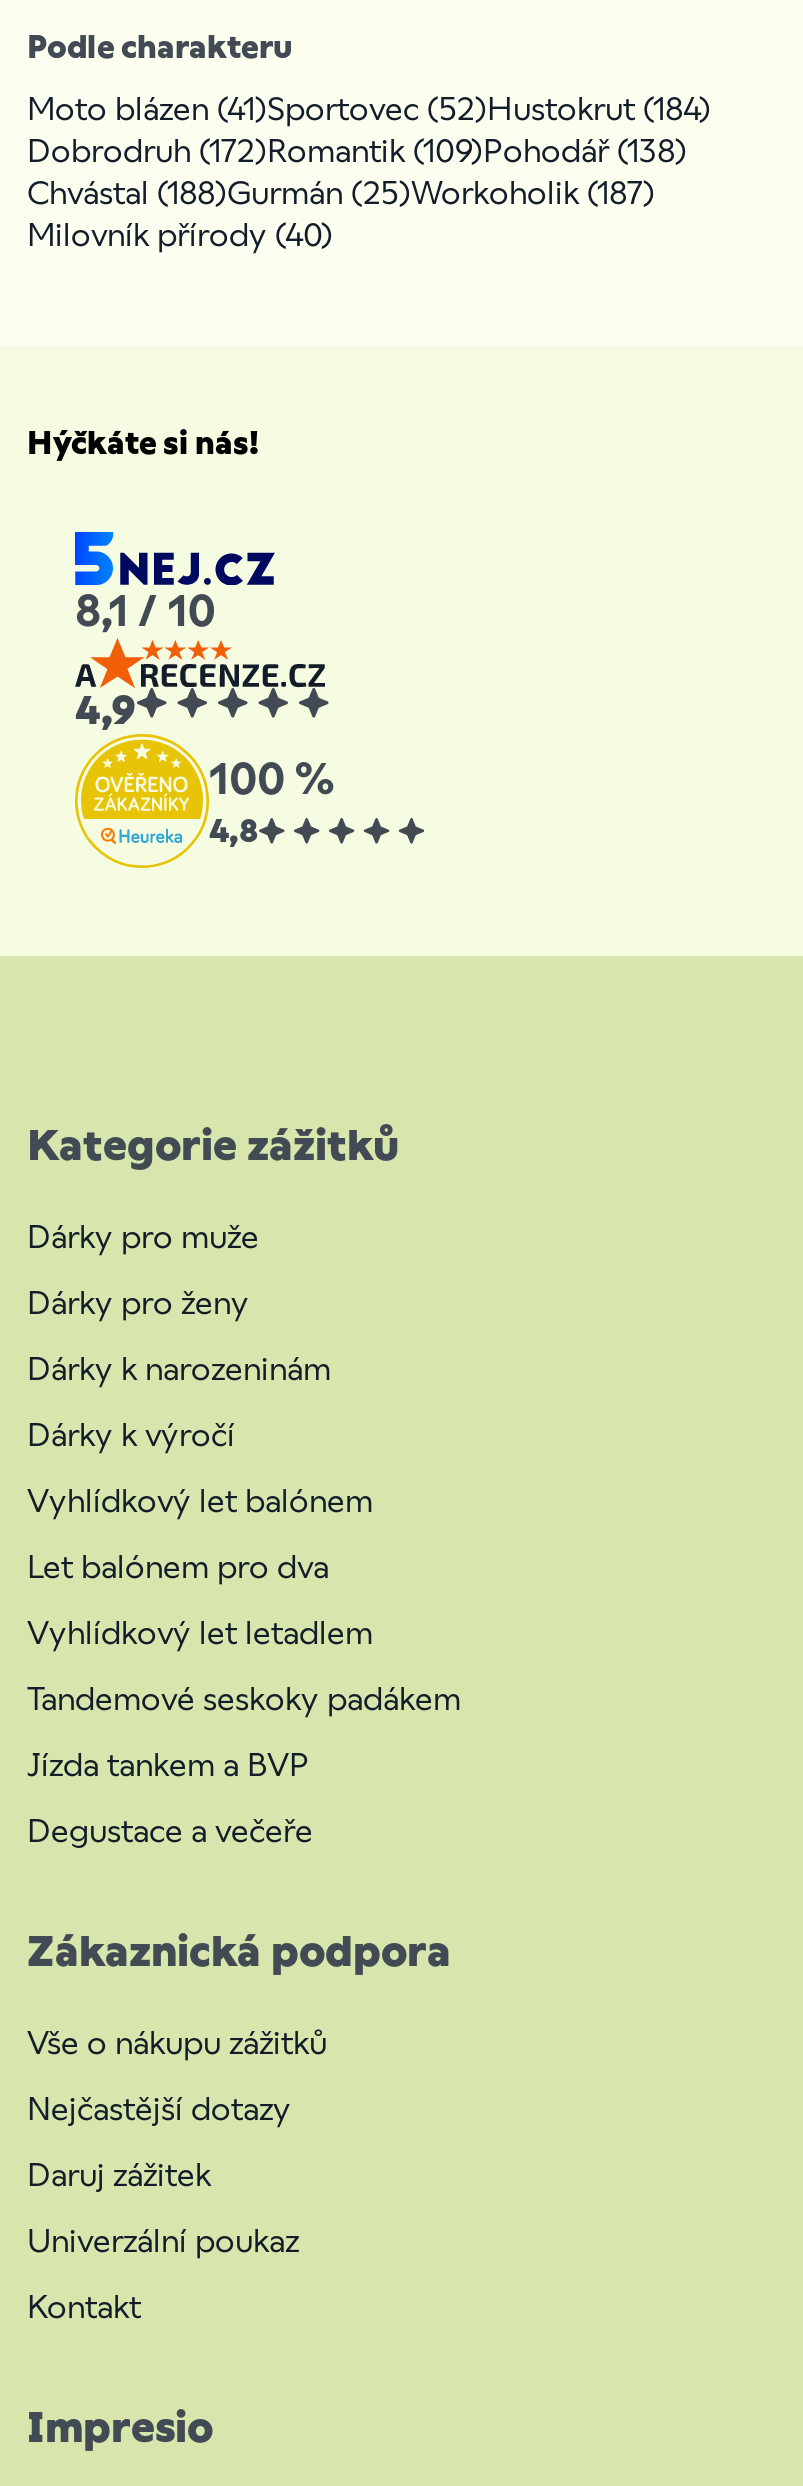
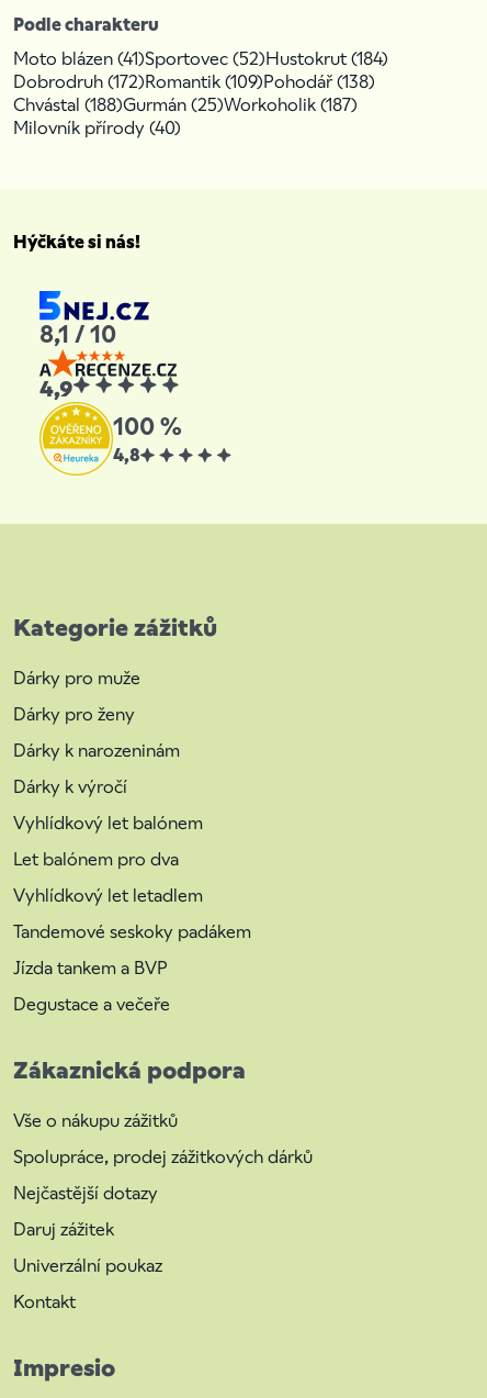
none -> [13,1147,313,1167] Spolupráce, prodej zážitkových dárků

